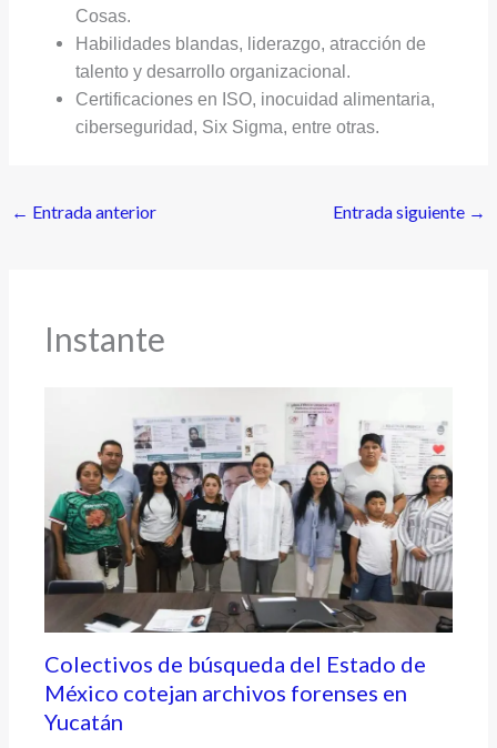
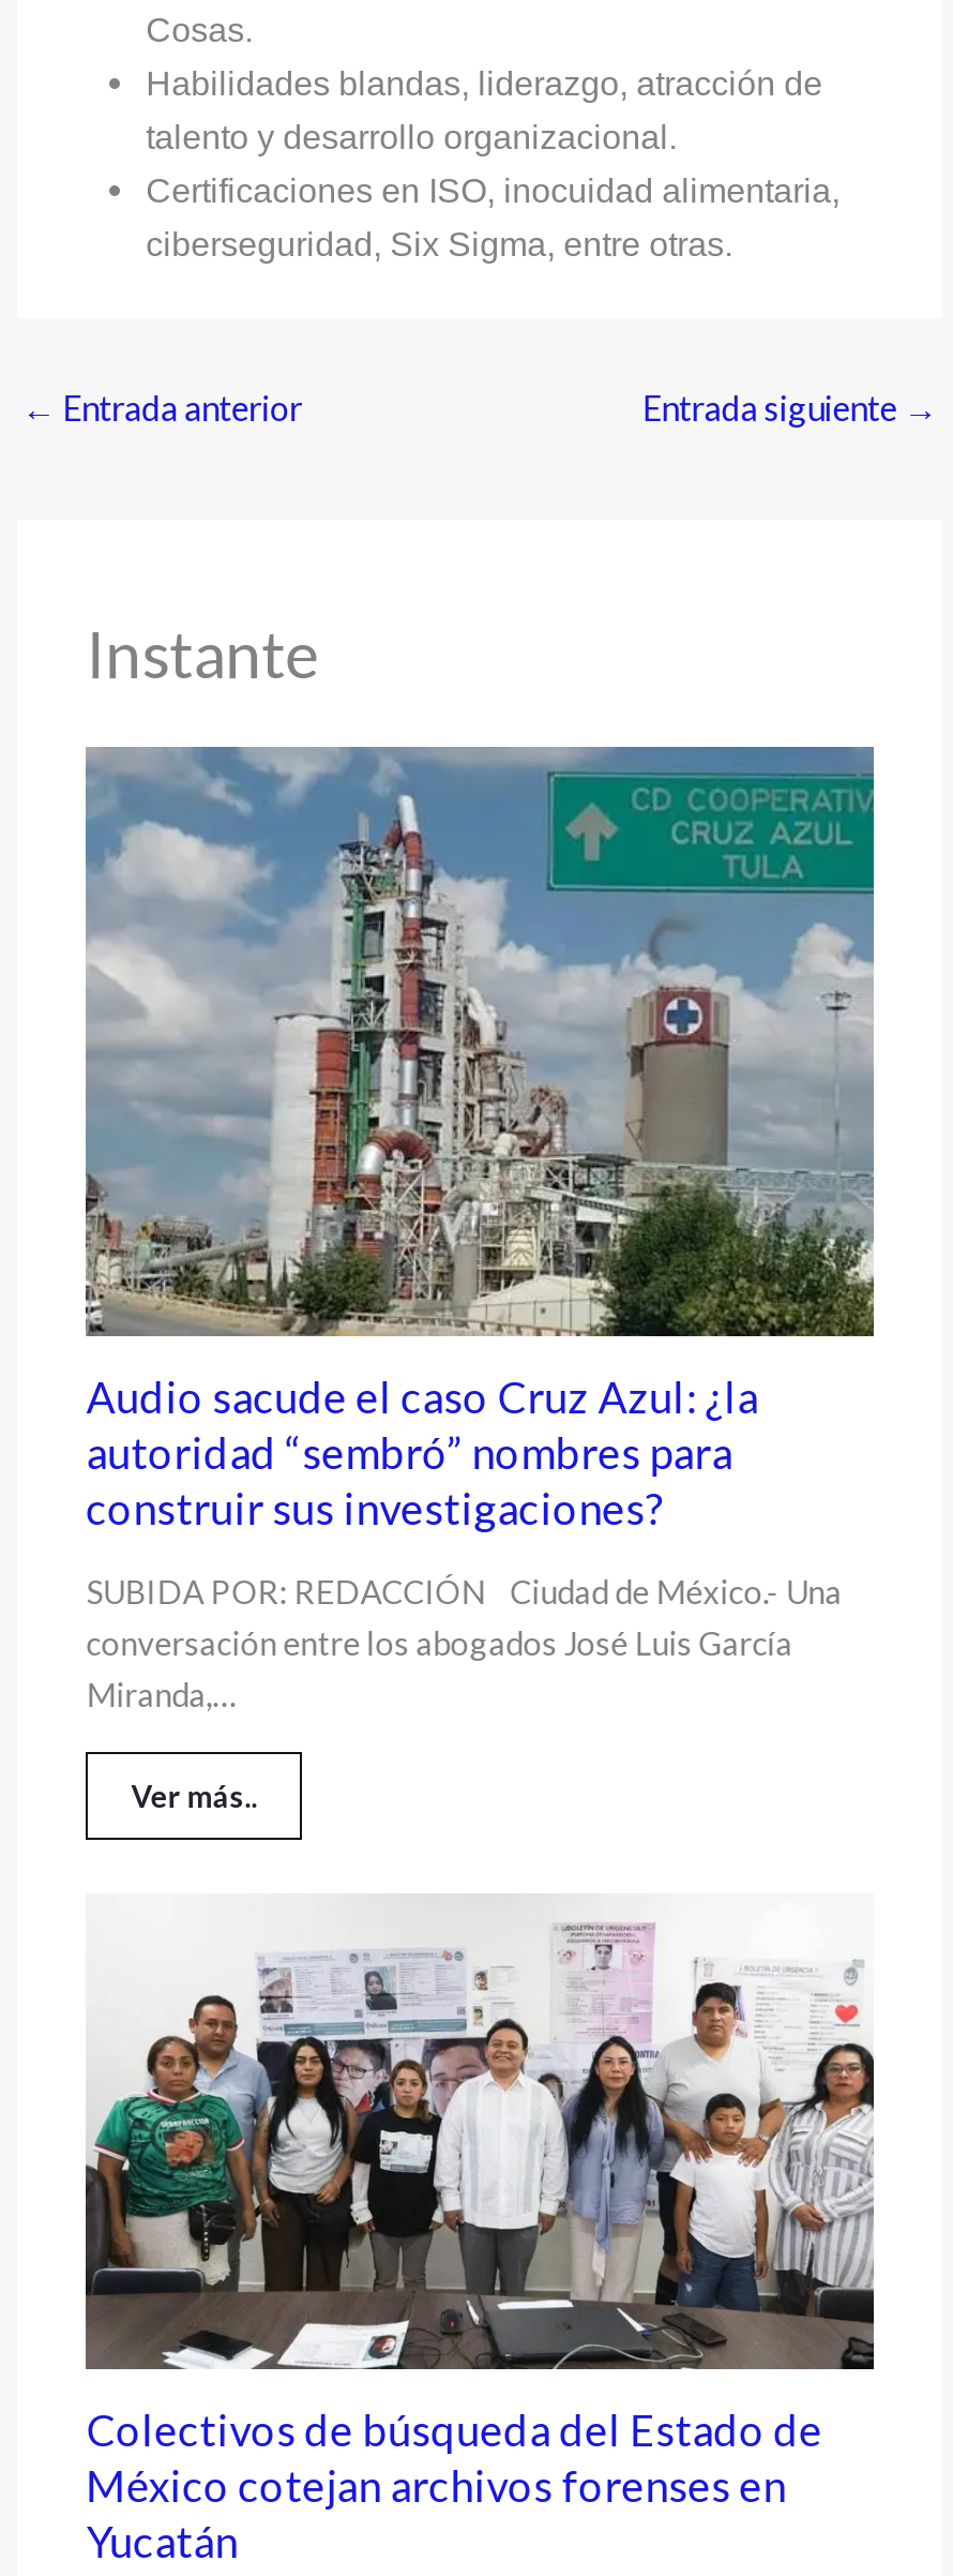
none -> [84,745,876,1815] [image] | Audio sacude el caso Cruz Azul: ¿la | autoridad “sembró” nombres para | construir sus investigaciones? | SUBIDA POR: REDACCIÓN Ciudad de México.- Una | conversación entre los abogados José Luis García | Miranda,… | Ver más..

